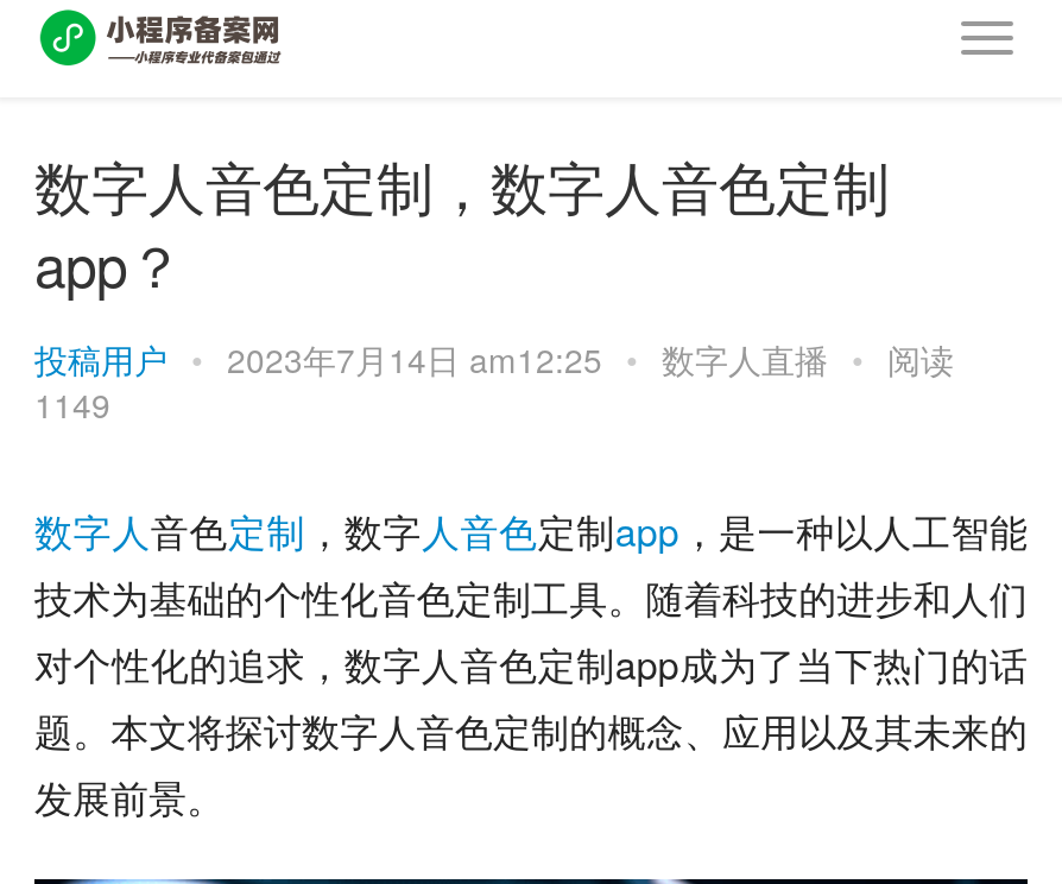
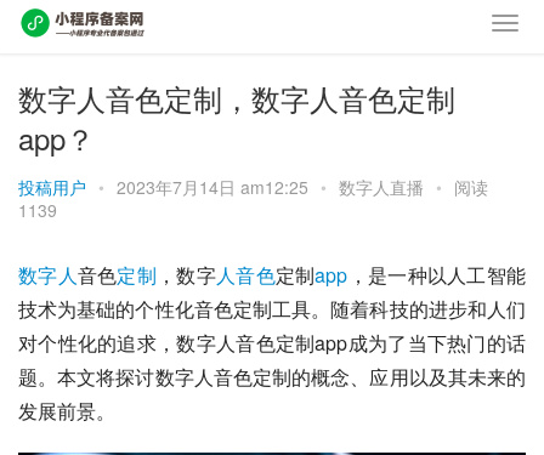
[34,380,110,428] 1149 -> [18,198,57,222] 1139

